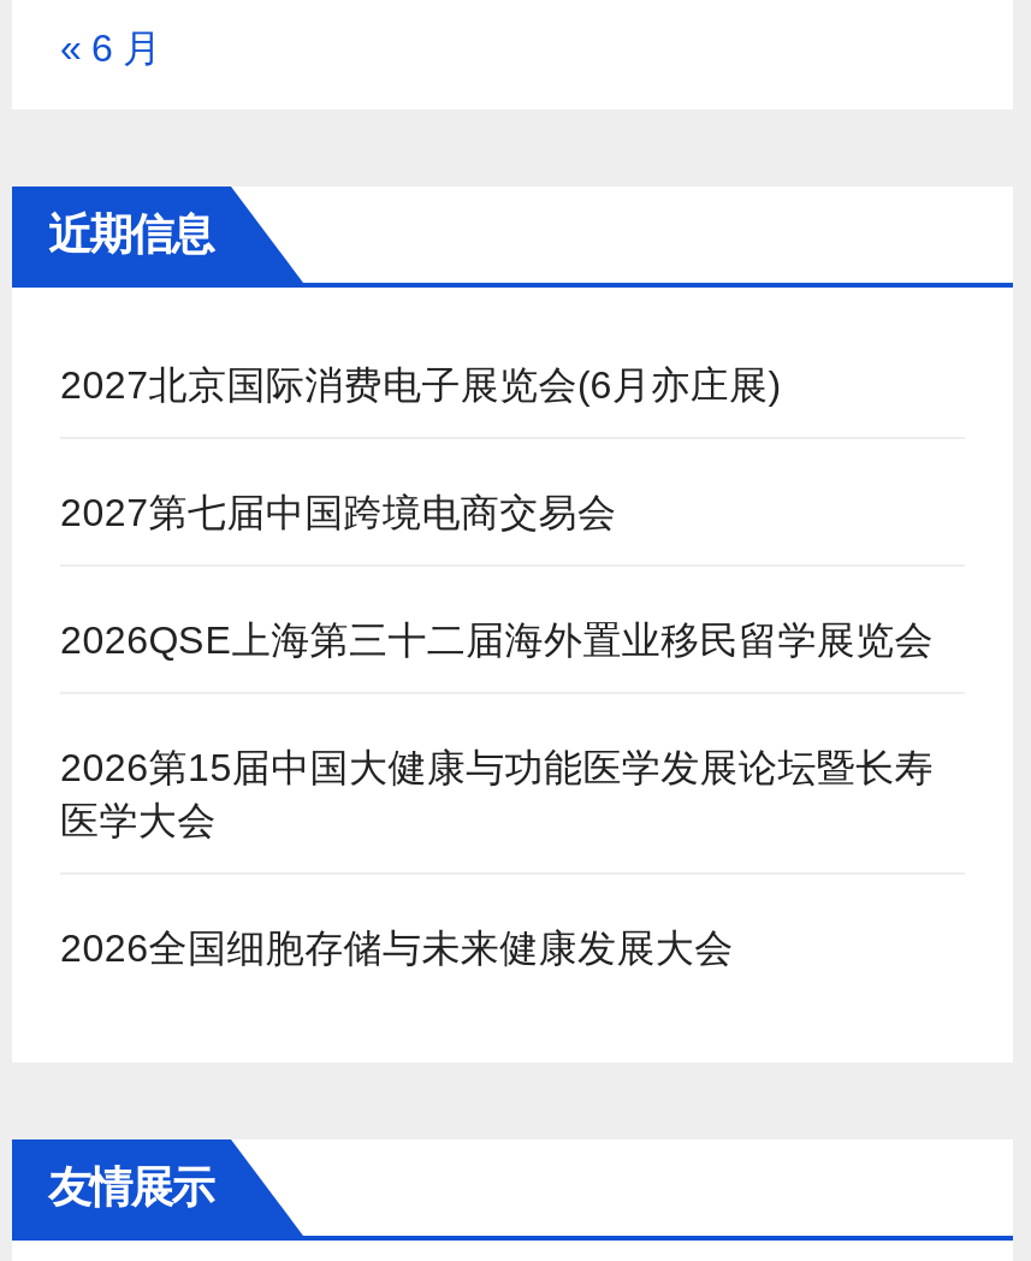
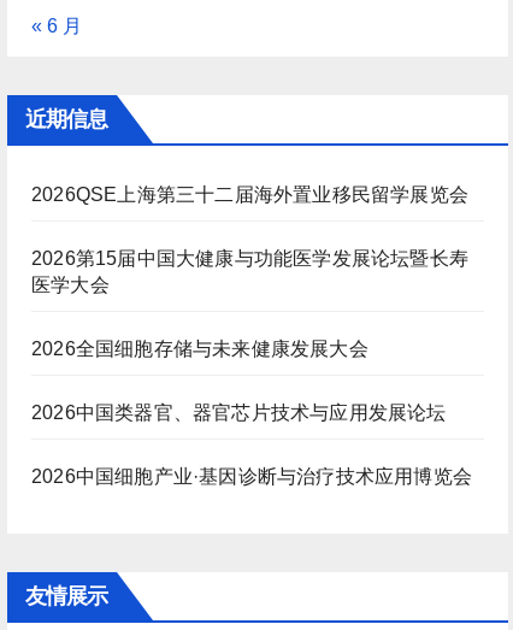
[60,364,781,533] 2027北京国际消费电子展览会(6月亦庄展) | 2027第七届中国跨境电商交易会 -> none
moved [60,619,934,968] -> [31,185,468,359]: 2026QSE上海第三十二届海外置业移民留学展览会 | 2026第15届中国大健康与功能医学发展论坛暨长寿 | 医学大会 | 2026全国细胞存储与未来健康发展大会
none -> [31,403,472,487] 2026中国类器官、器官芯片技术与应用发展论坛 | 2026中国细胞产业·基因诊断与治疗技术应用博览会

